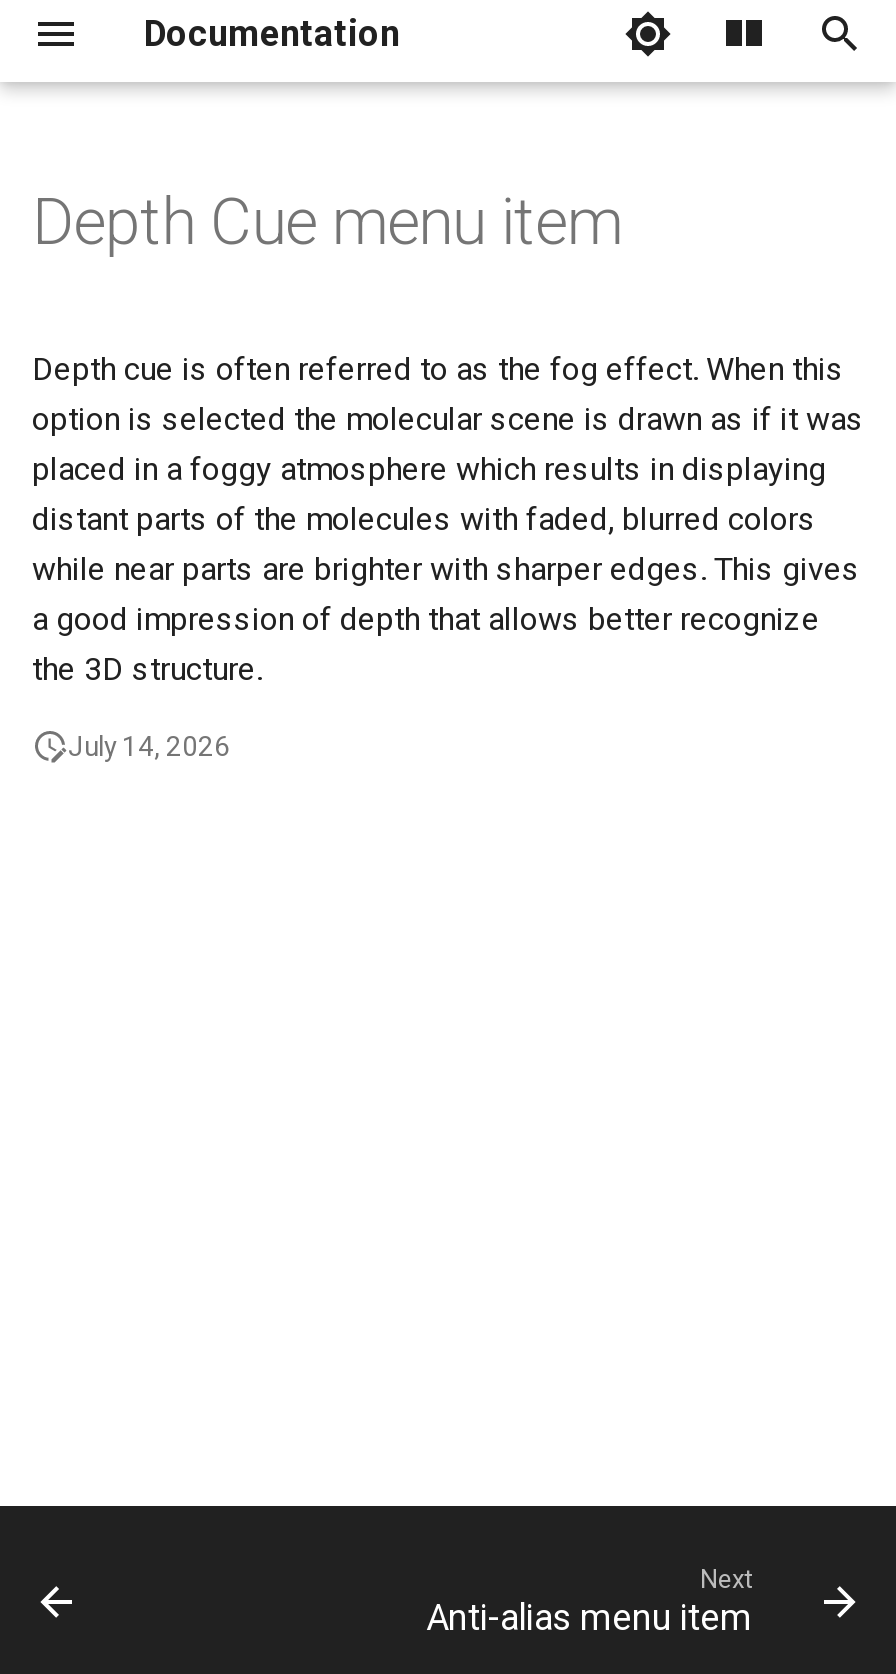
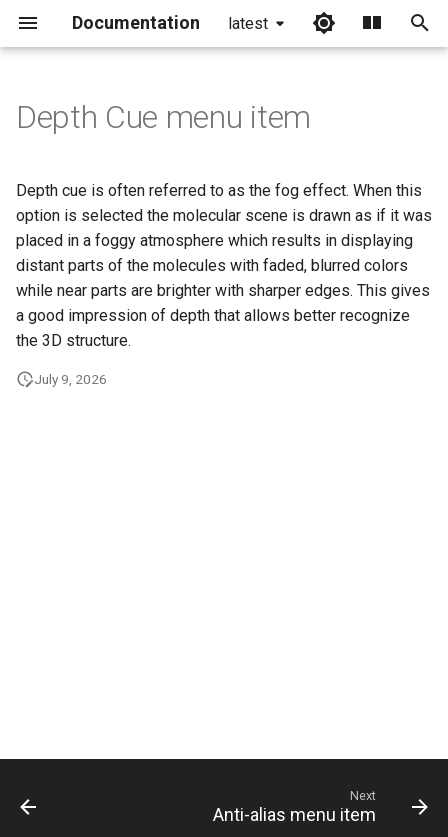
none -> [228,14,268,33] latest
[68,730,230,762] July 14, 2026 -> [34,371,107,387] July 9, 2026

